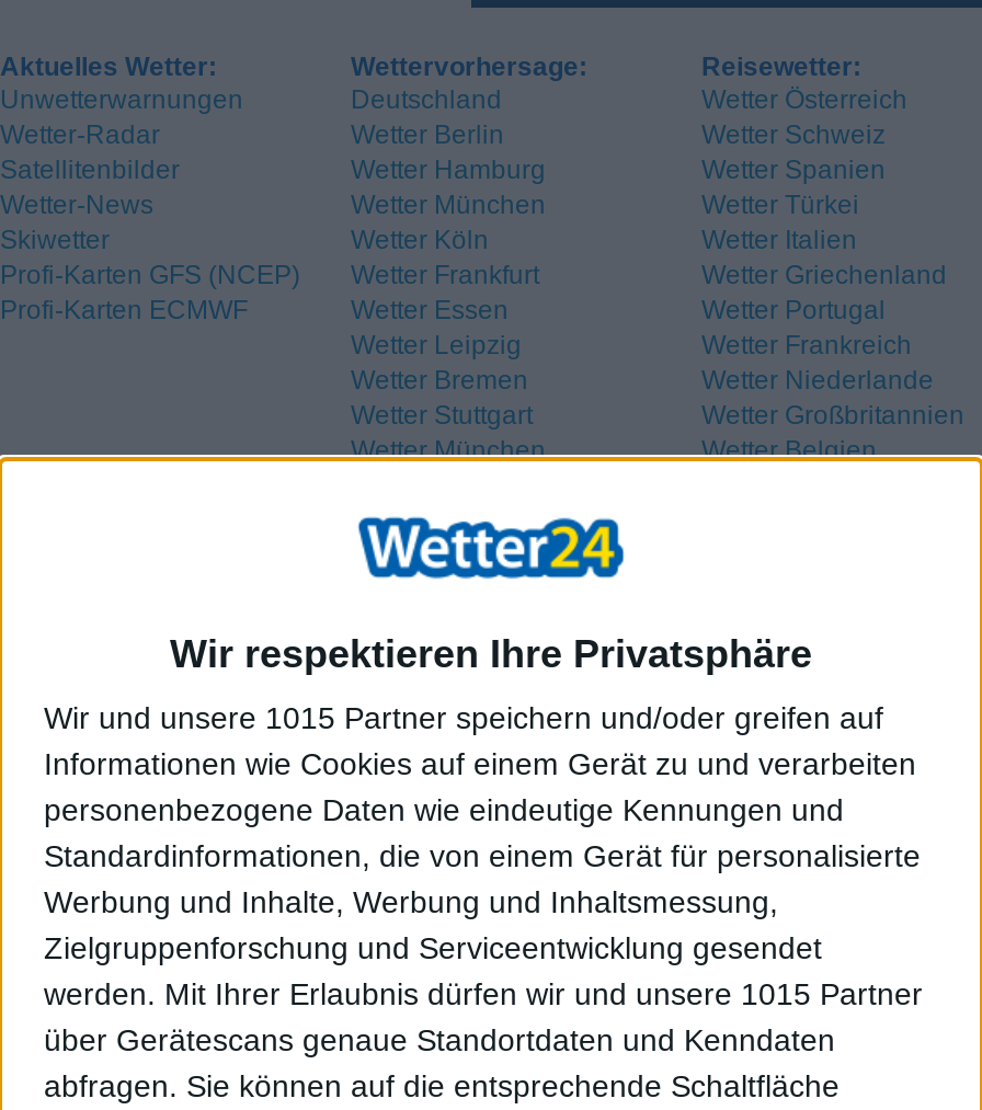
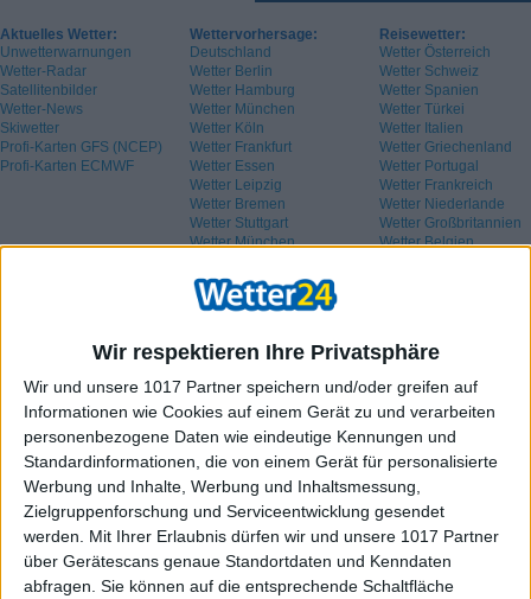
[44,699,883,734] Wir und unsere 1015 Partner speichern und/oder greifen auf -> [24,377,478,396] Wir und unsere 1017 Partner speichern und/oder greifen auf
[44,975,923,1011] werden. Mit Ihrer Erlaubnis dürfen wir und unsere 1015 Partner -> [24,526,499,545] werden. Mit Ihrer Erlaubnis dürfen wir und unsere 1017 Partner

